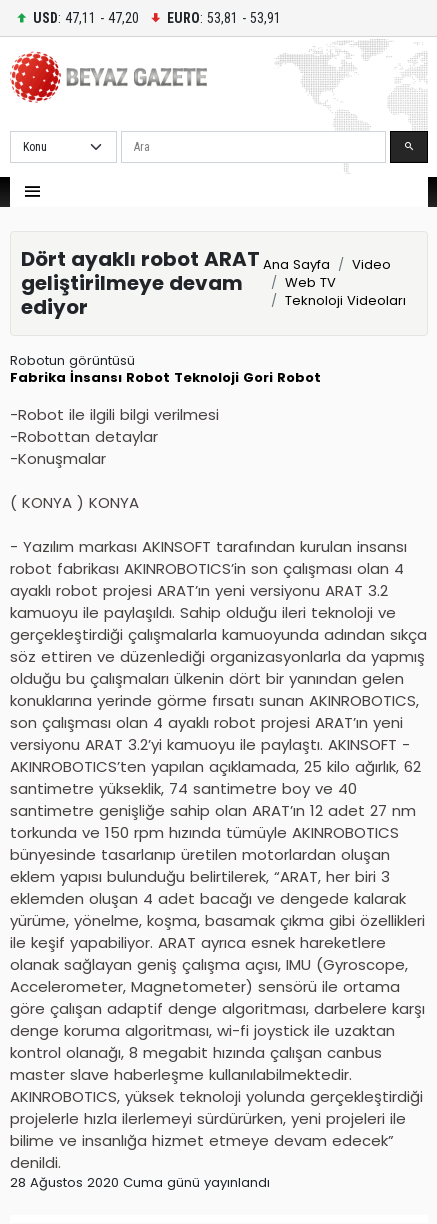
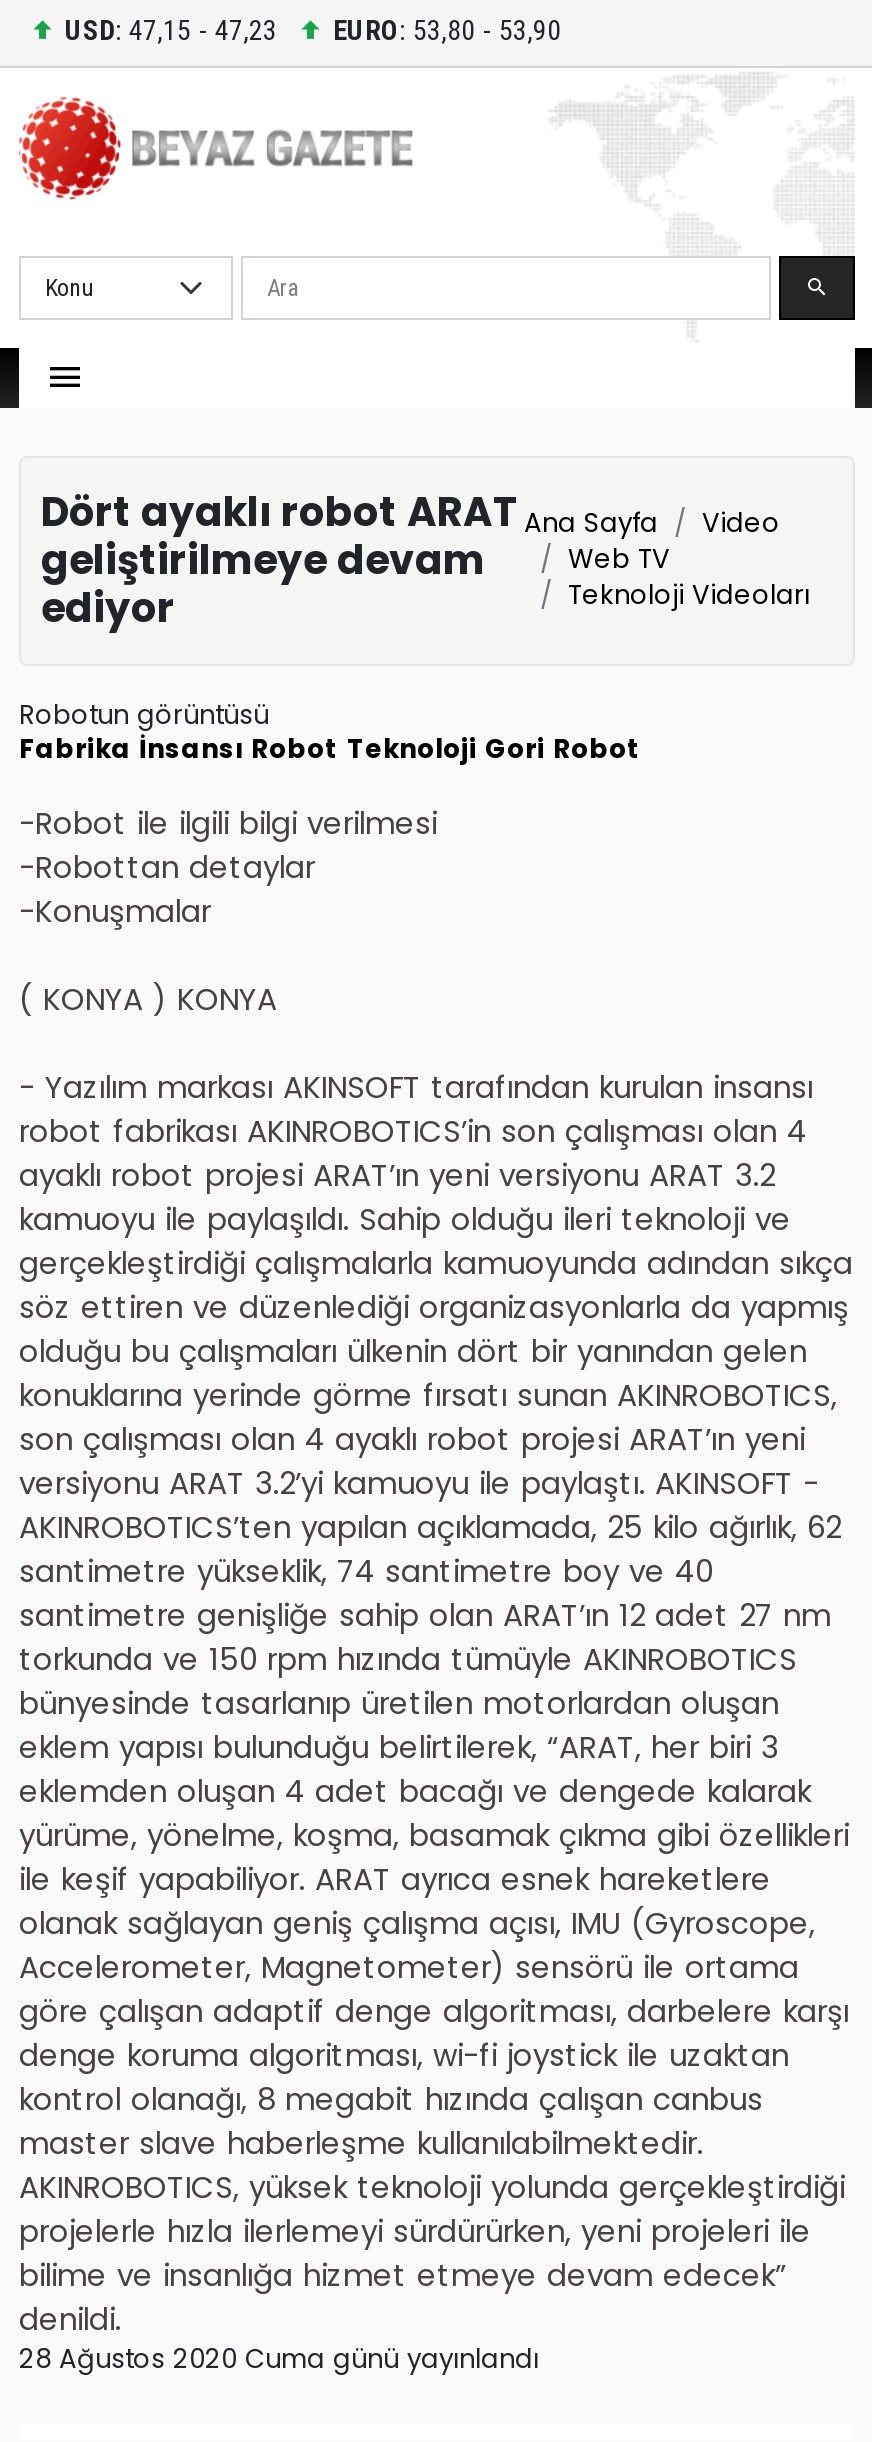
[33,9,139,25] USD: 47,11 - 47,20 -> [65,13,277,45] USD: 47,15 - 47,23
[167,9,281,25] EURO: 53,81 - 53,91 -> [333,13,561,45] EURO: 53,80 - 53,90

